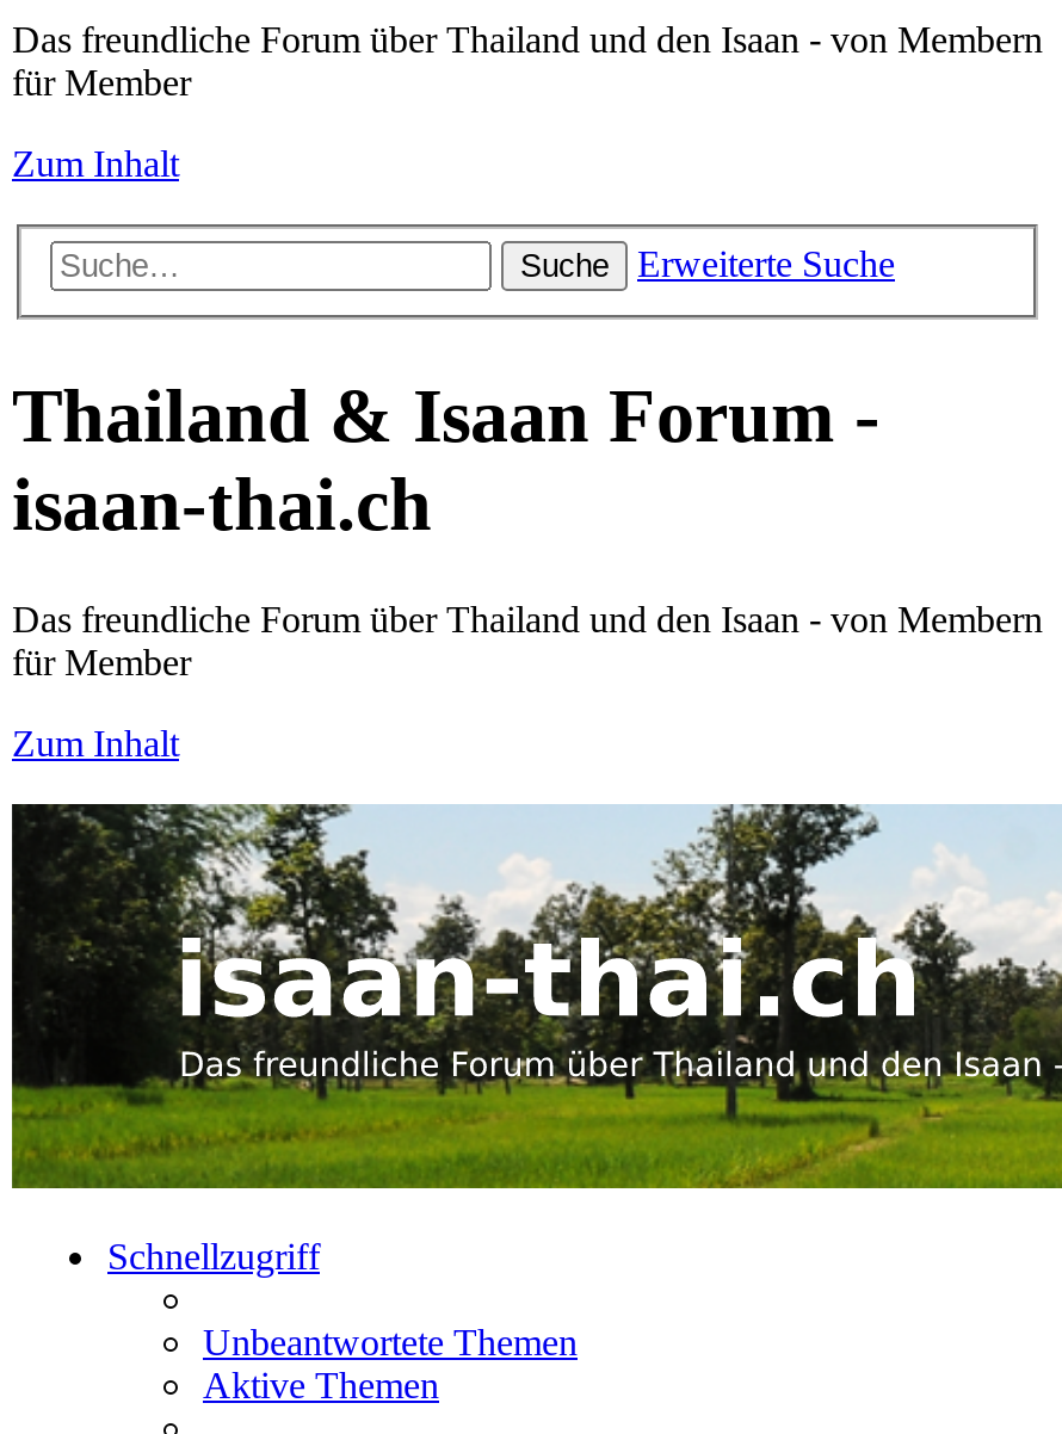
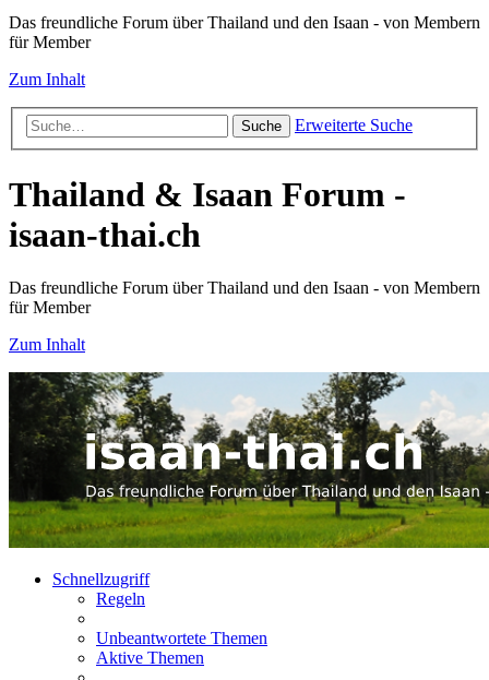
none -> [96,589,145,608] Regeln

